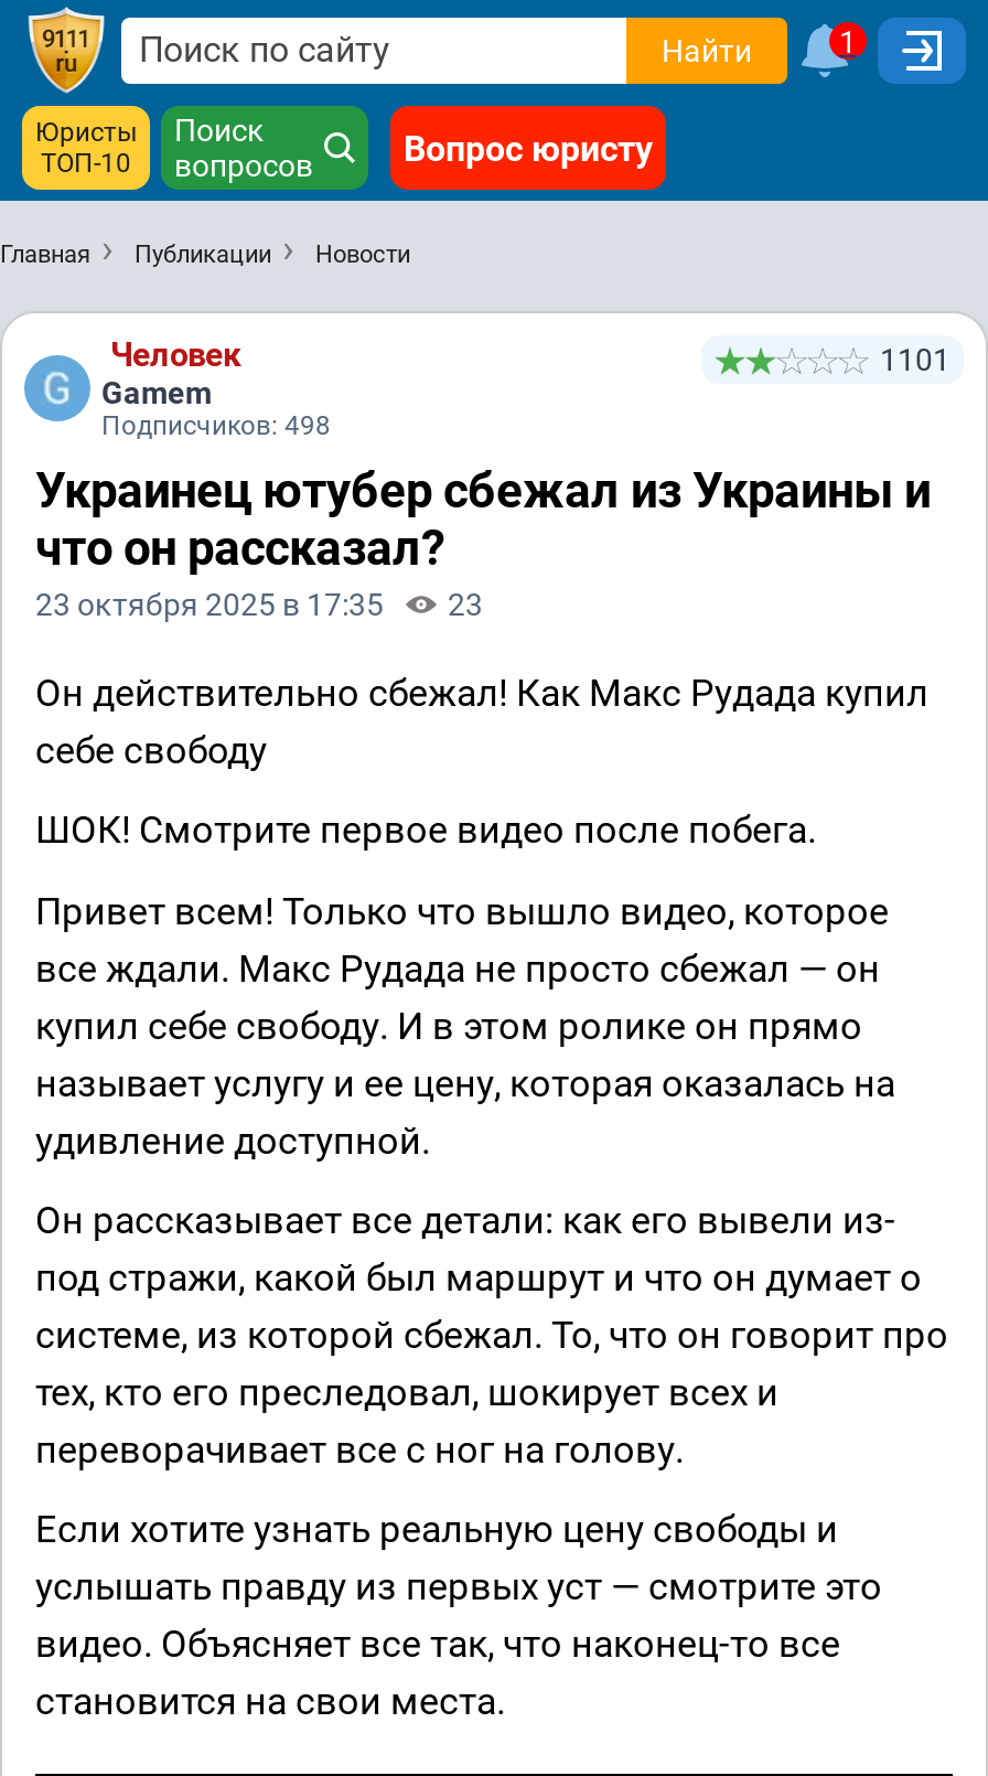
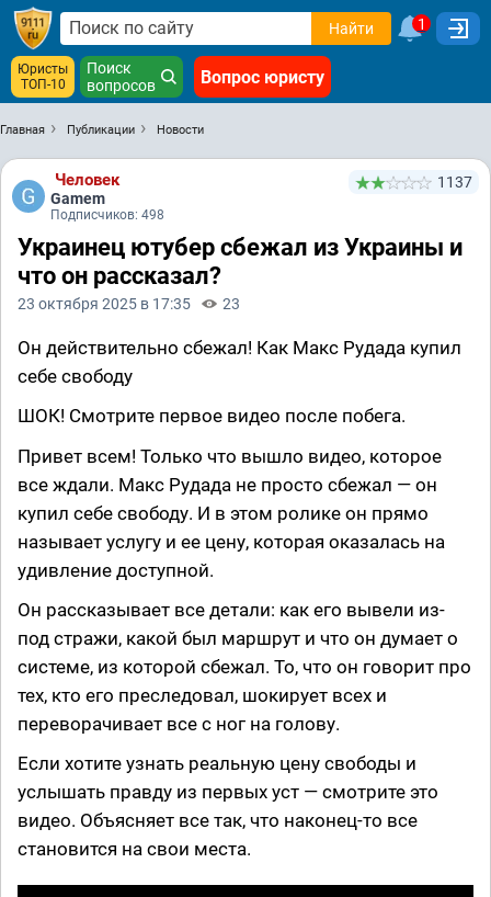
[880,342,951,377] 1101 -> [437,173,472,191] 1137

